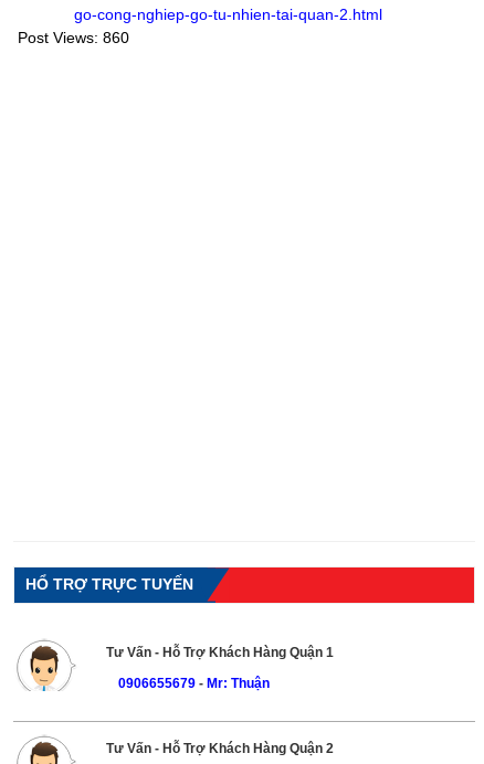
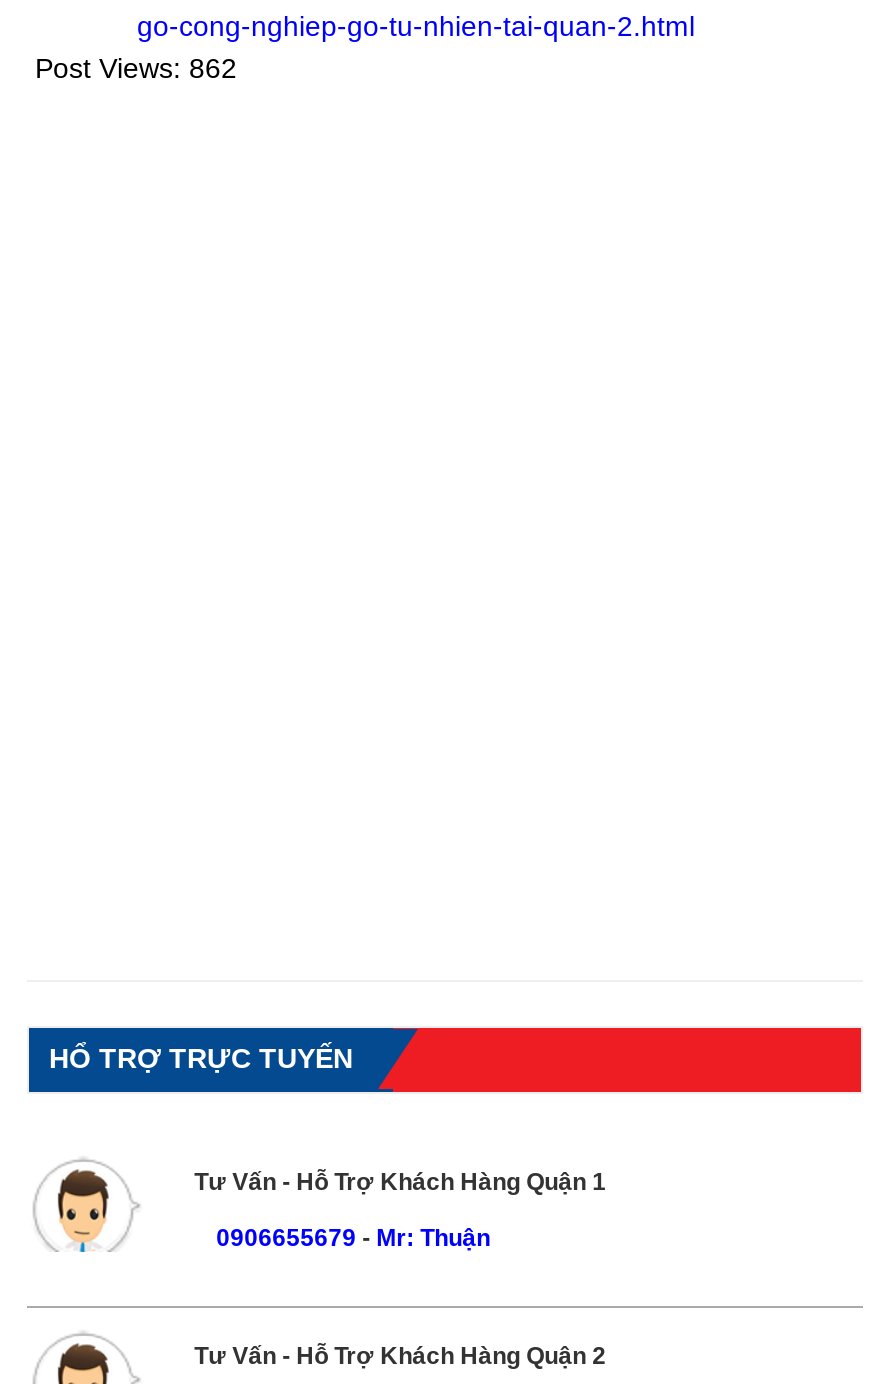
[18,28,129,46] Post Views: 860 -> [35,52,237,84] Post Views: 862

